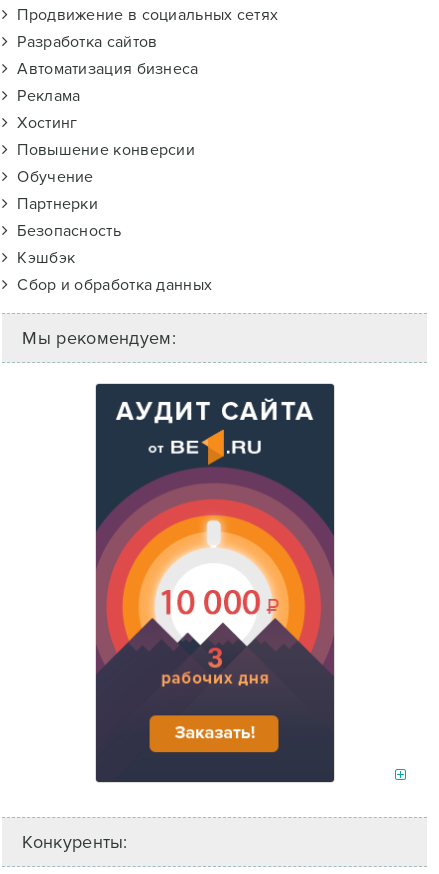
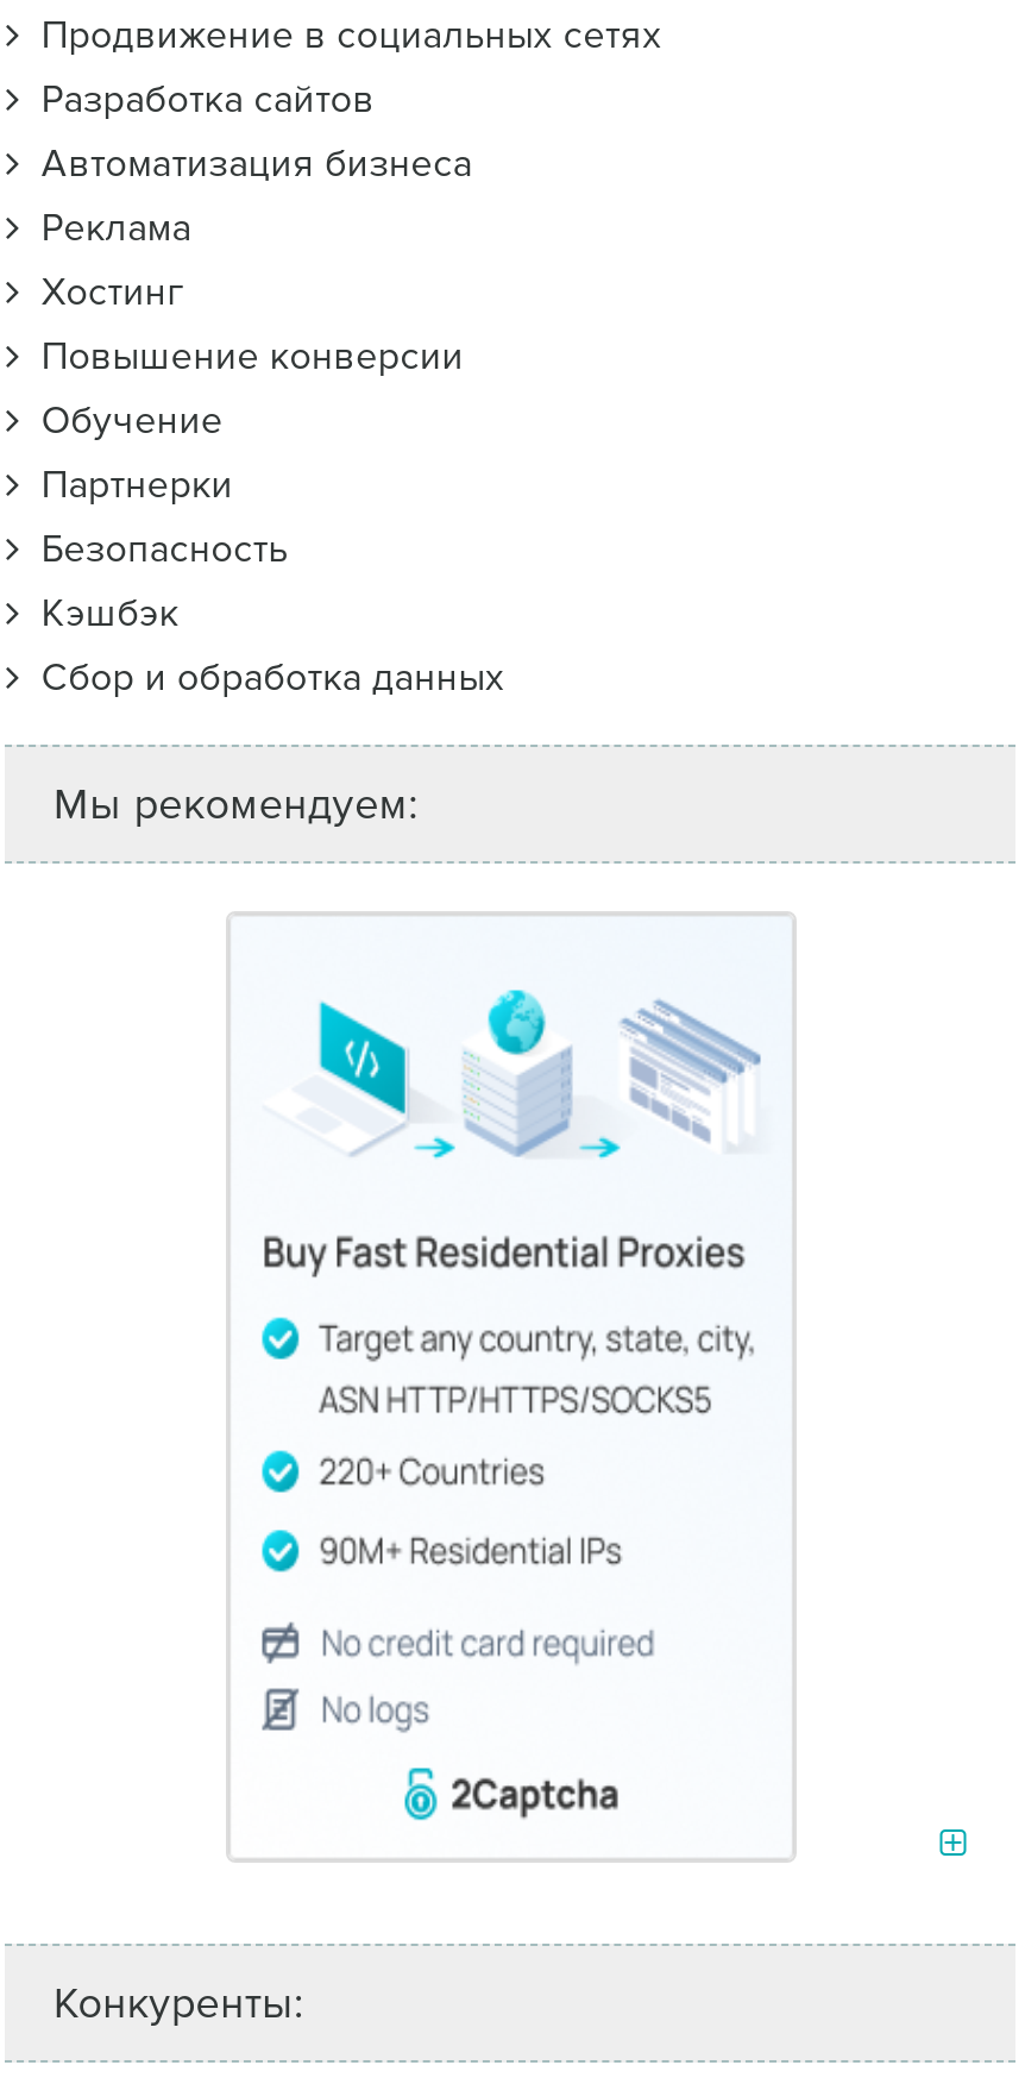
[95,383,335,783] [image] -> [228,914,794,1860] [image]

